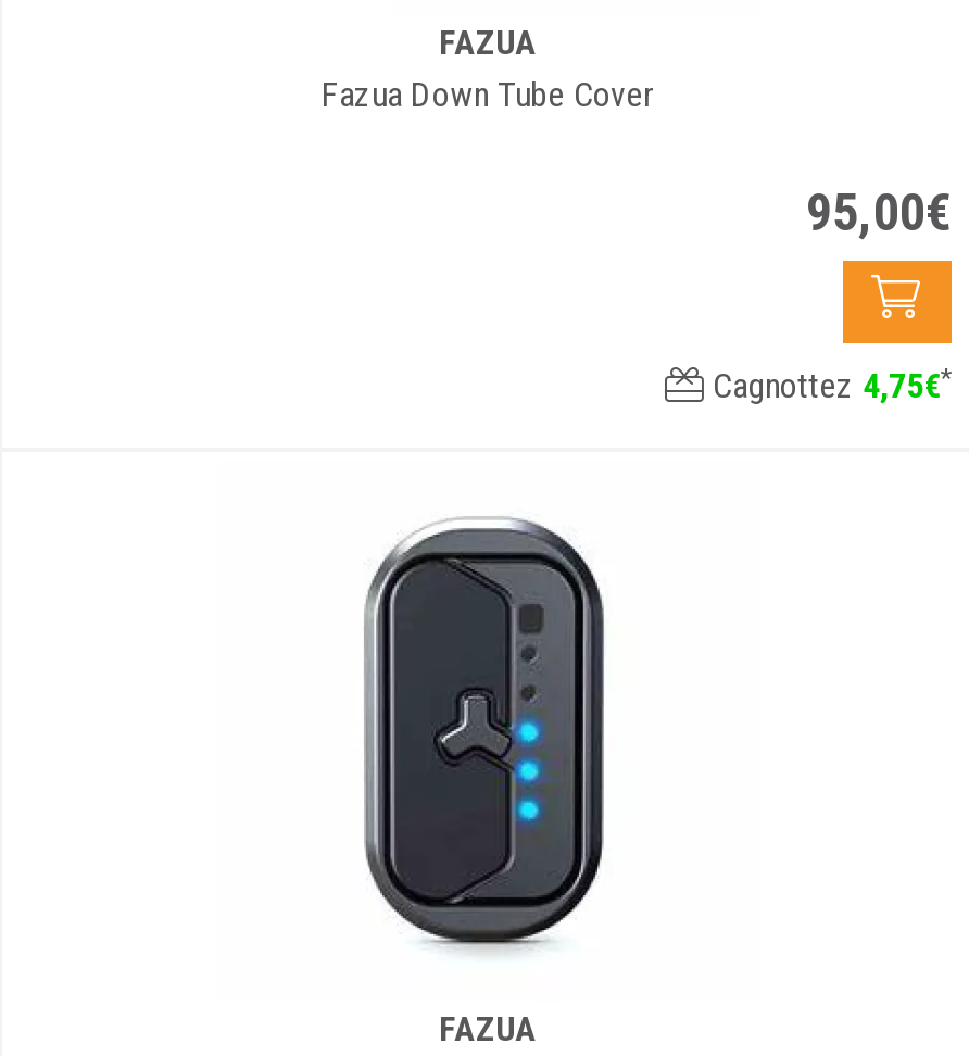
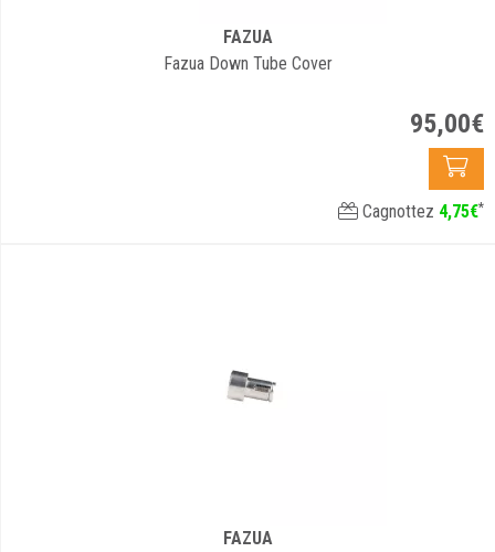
[363,515,606,954] [image] -> none

